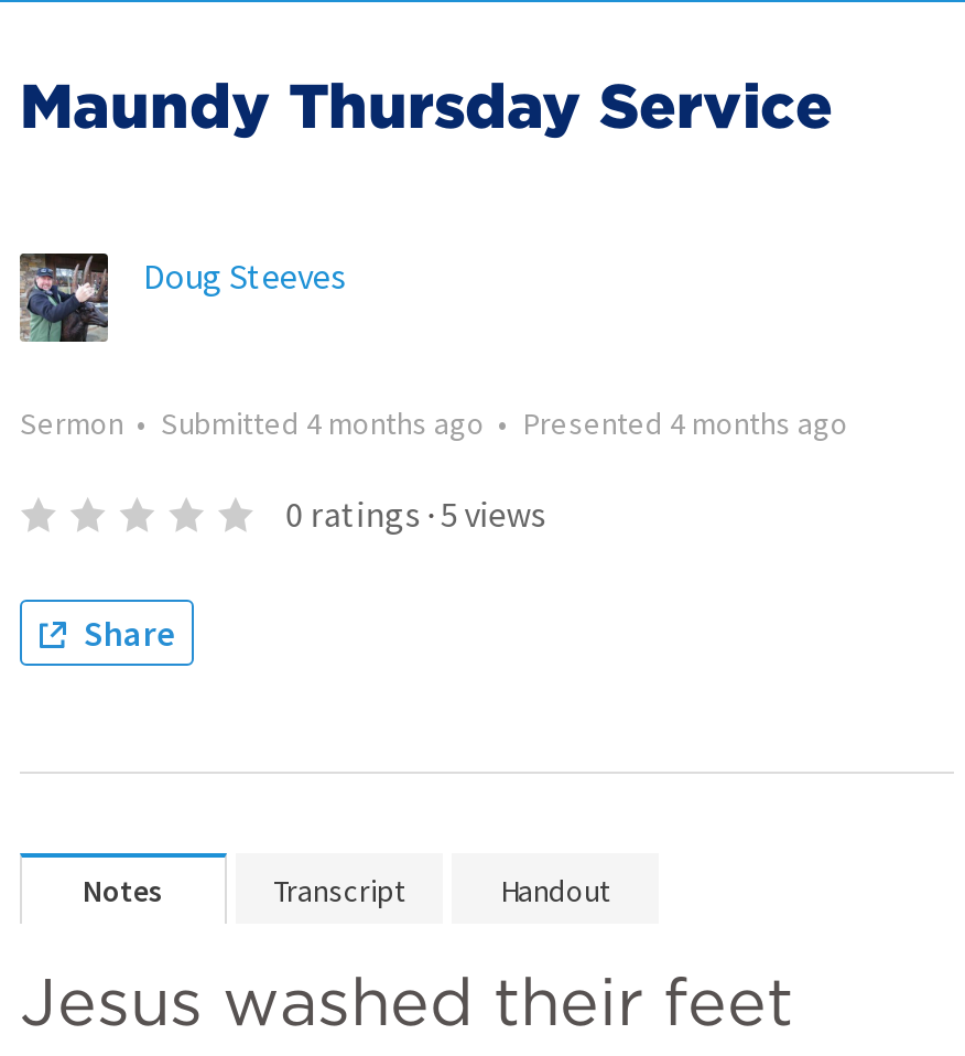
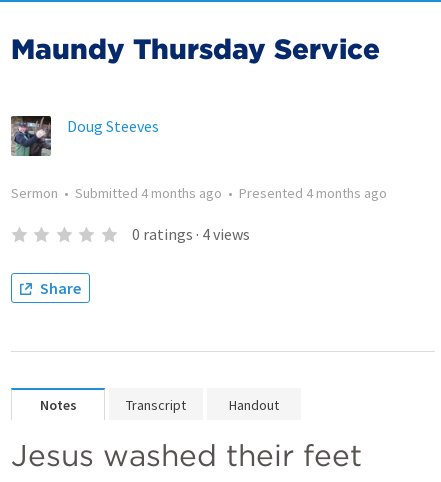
[286,492,546,536] 0 ratings · 5 views -> [132,224,250,244] 0 ratings · 4 views

